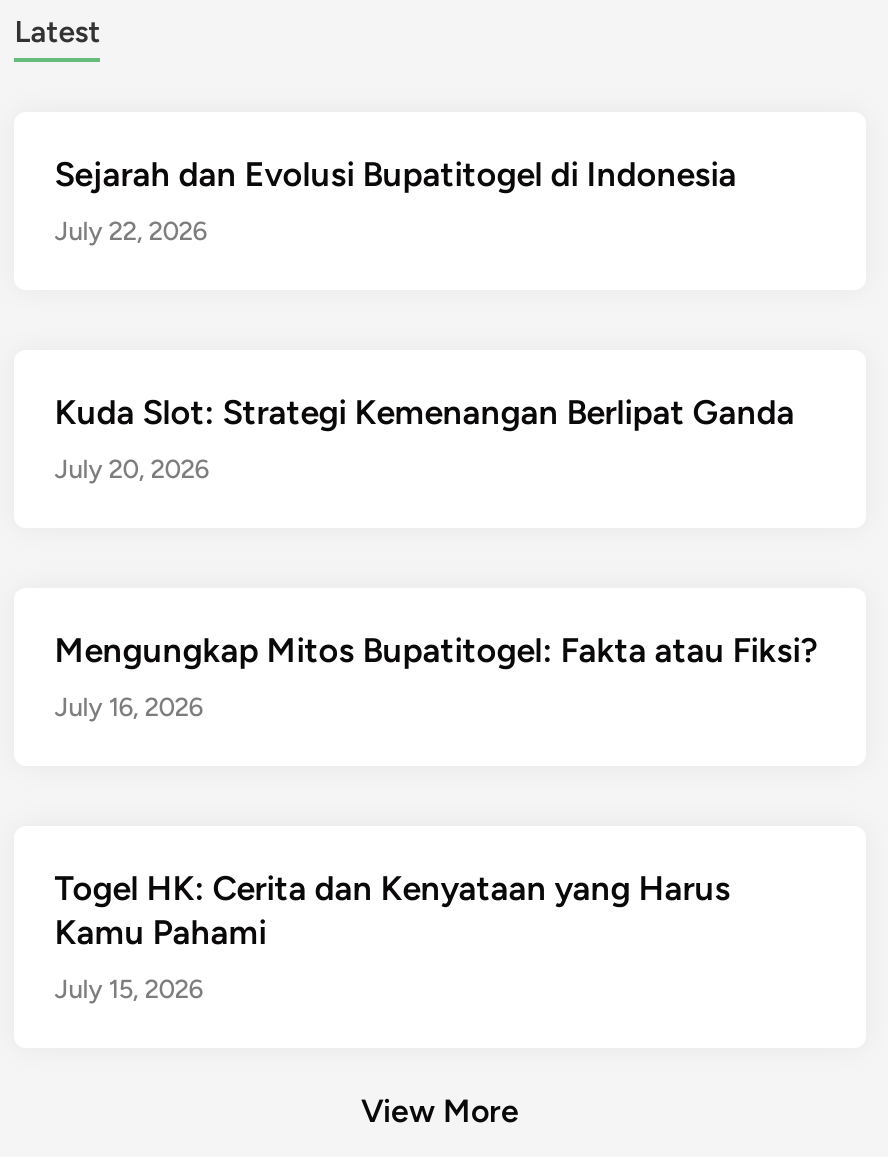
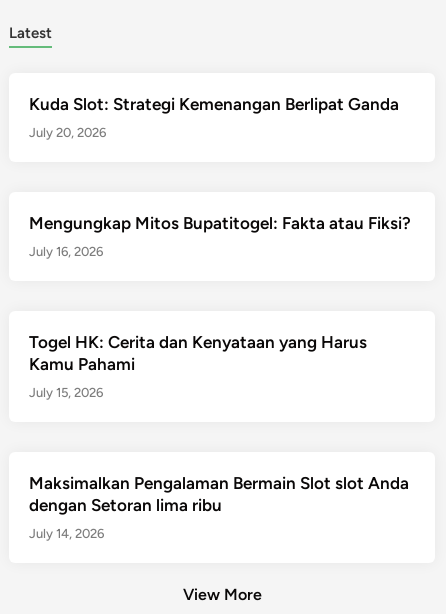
[54,155,736,247] Sejarah dan Evolusi Bupatitogel di Indonesia | July 22, 2026 -> none
moved [54,393,818,1005] -> [29,94,411,400]: Kuda Slot: Strategi Kemenangan Berlipat Ganda | July 20, 2026 | Mengungkap Mitos Bupatitogel: Fakta atau Fiksi? | July 16, 2026 | Togel HK: Cerita dan Kenyataan yang Harus | Kamu Pahami | July 15, 2026
none -> [29,473,409,541] Maksimalkan Pengalaman Bermain Slot slot Anda | dengan Setoran lima ribu | July 14, 2026

